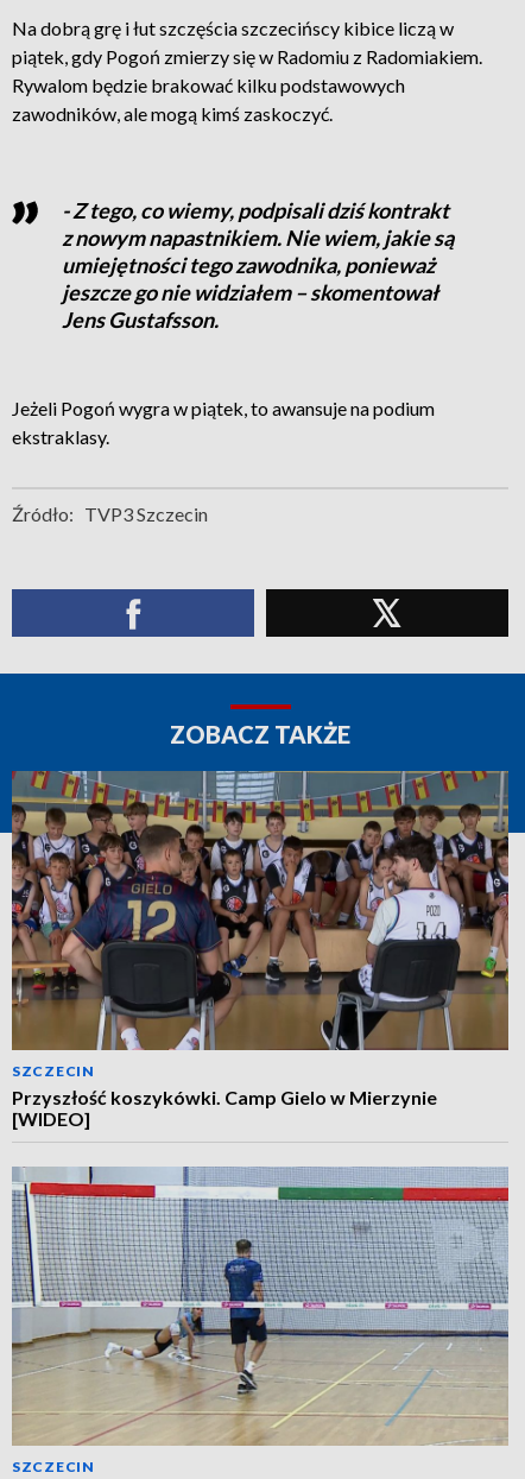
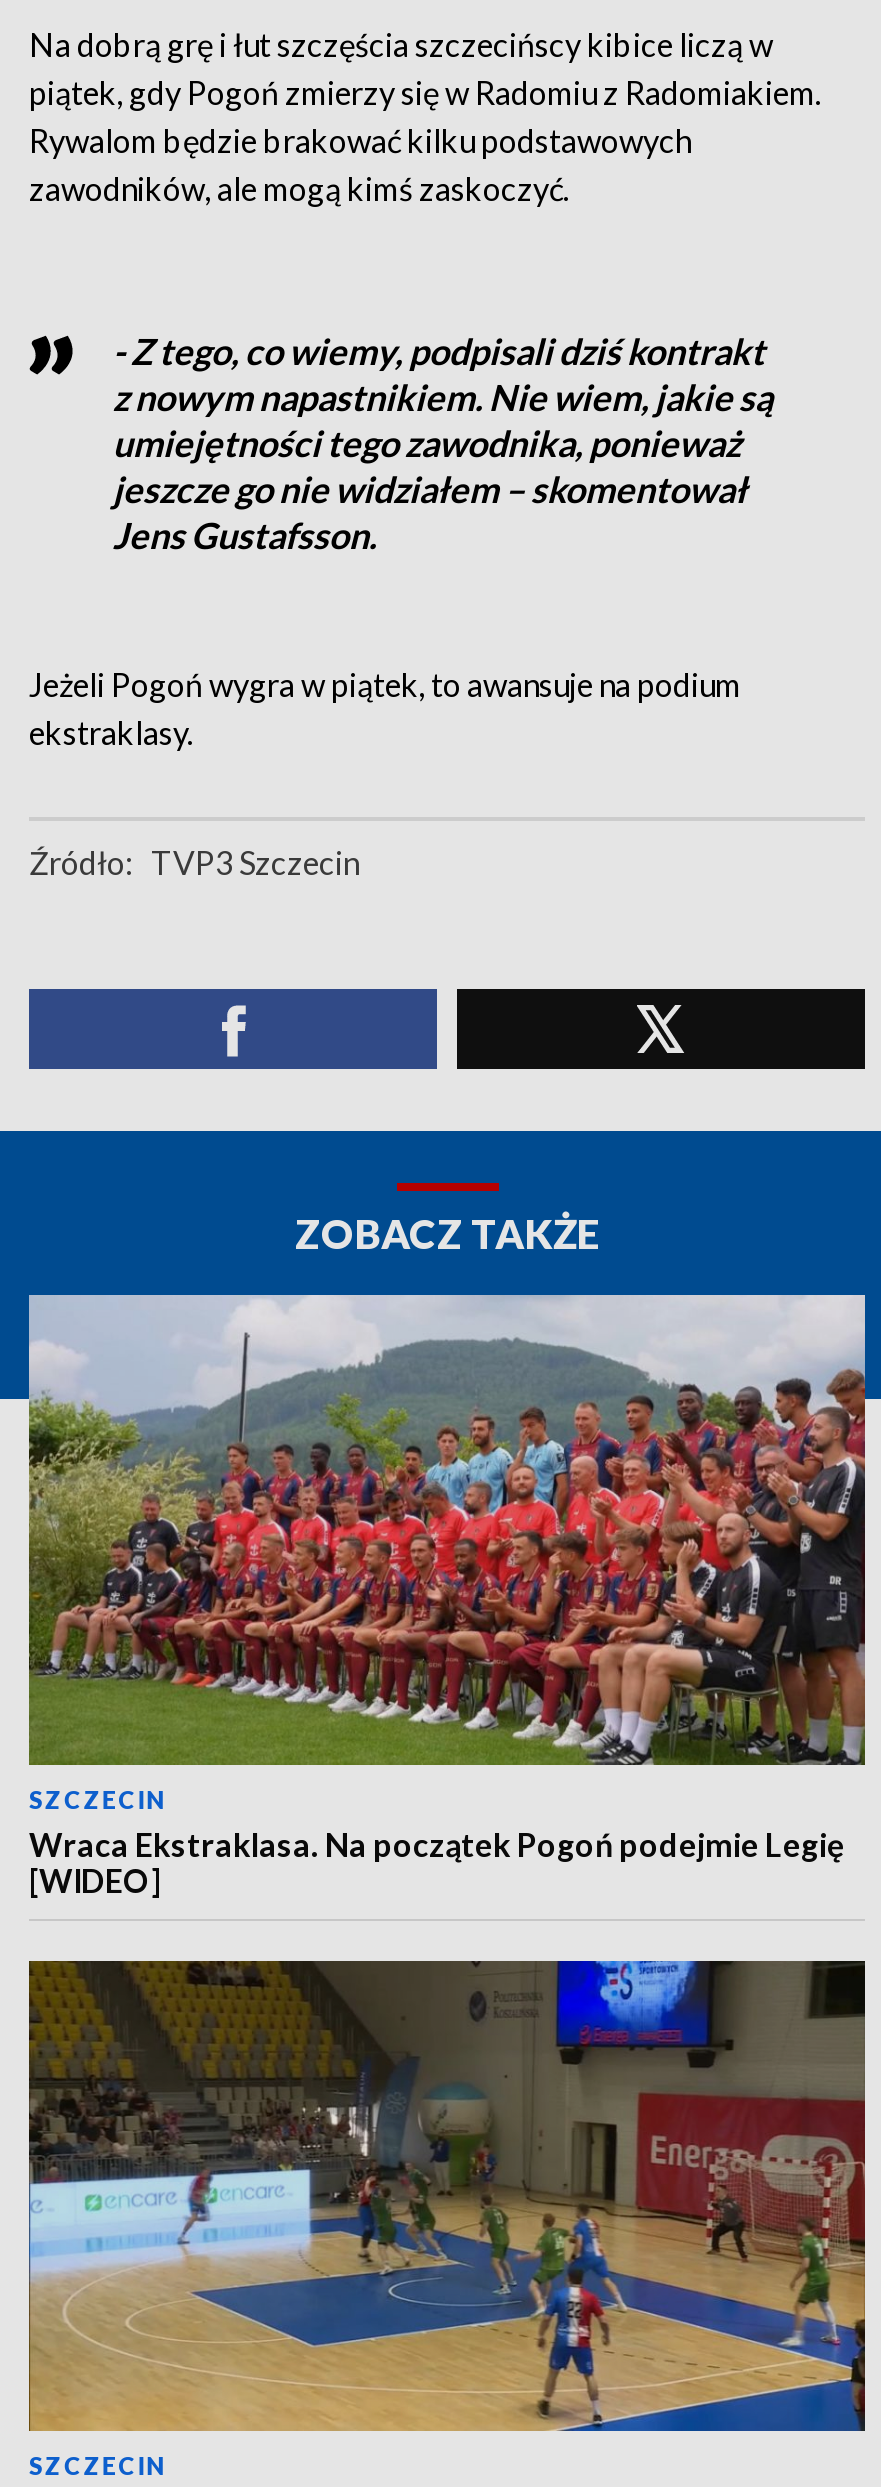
[11,770,510,1108] [image] | Przyszłość koszykówki. Camp Gielo w Mierzynie -> [27,1293,867,1863] [image] | Wraca Ekstraklasa. Na początek Pogoń podejmie Legię
[12,1165,510,1446] [image] -> [27,1959,867,2433] [image]

